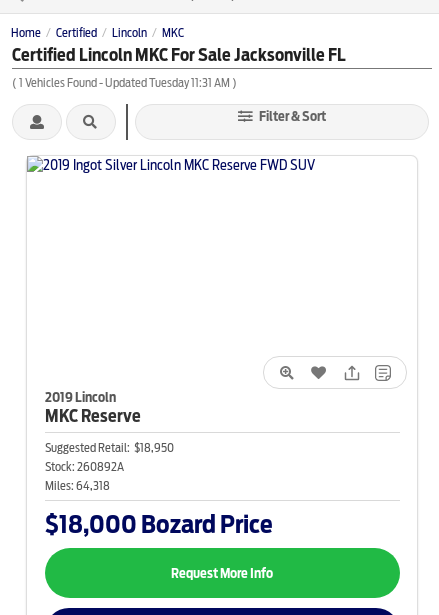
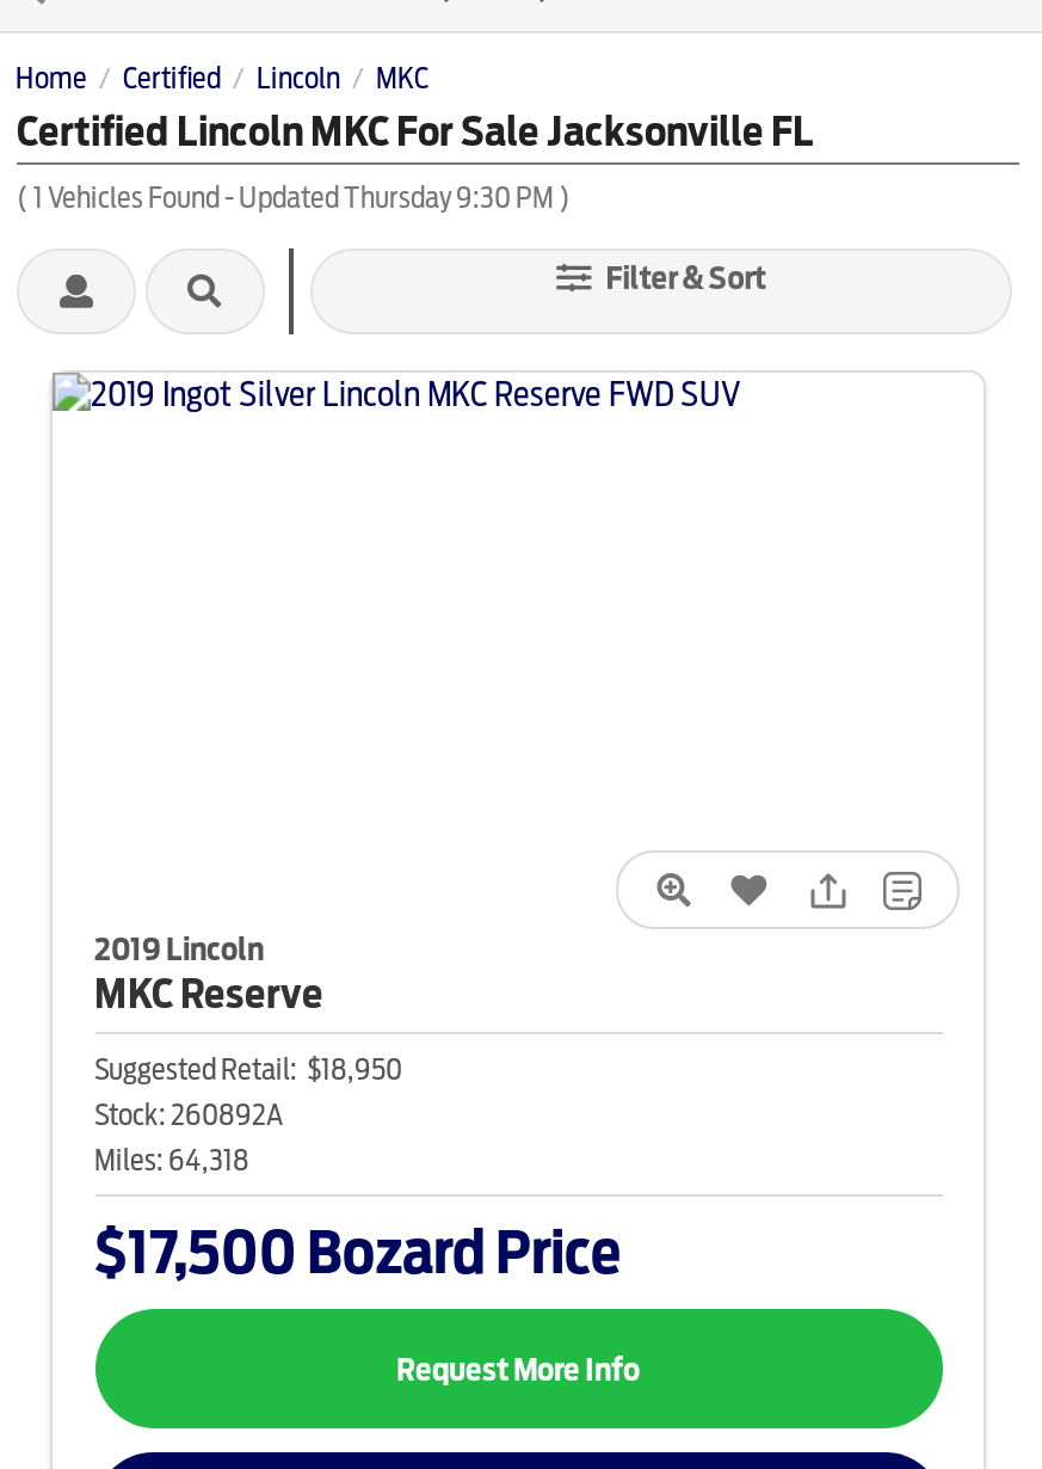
[12,75,237,90] (1 Vehicles Found - Updated Tuesday 11:31 AM) -> [17,180,571,216] (1 Vehicles Found - Updated Thursday 9:30 PM)
[44,509,272,539] $18,000 Bozard Price -> [94,1217,622,1289] $17,500 Bozard Price

